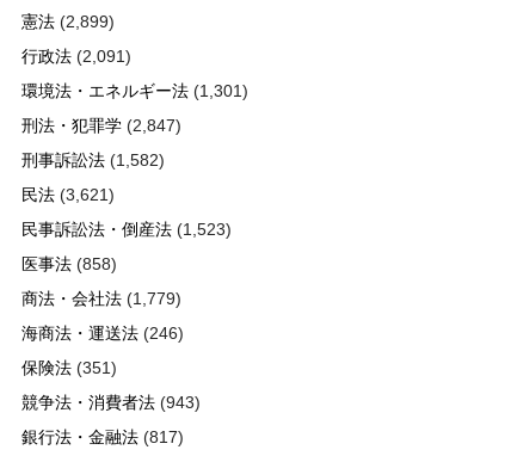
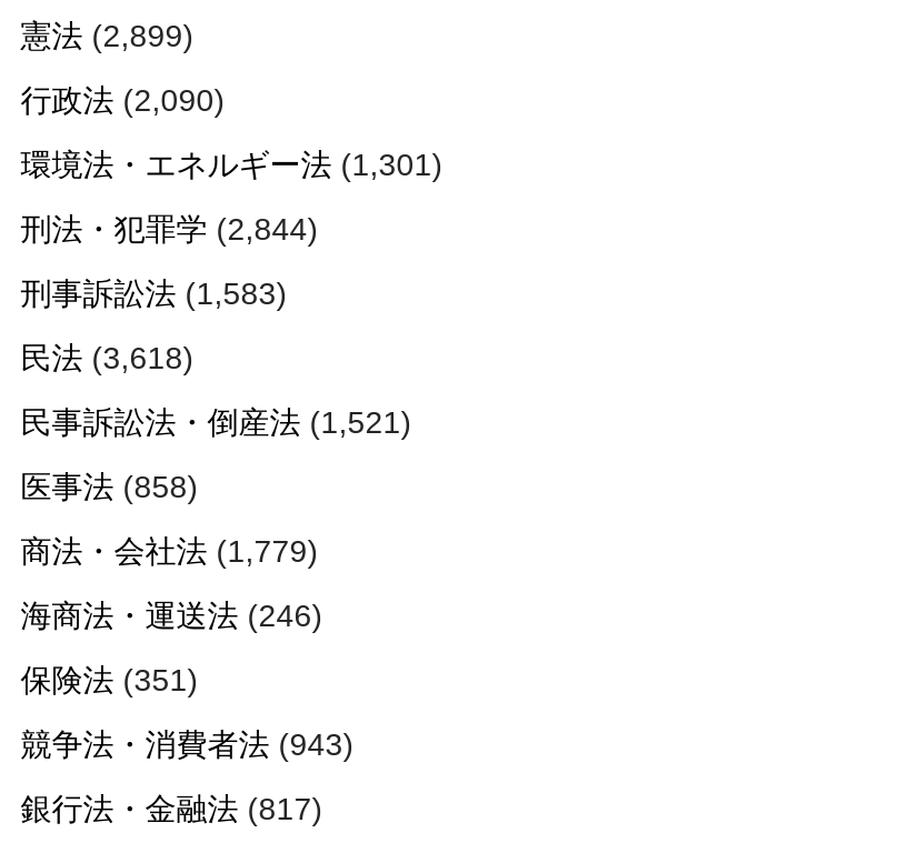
[21,46,131,65] 行政法(2,091) -> [21,82,225,117] 行政法(2,090)
[21,115,181,135] 刑法・犯罪学(2,847) -> [21,210,319,246] 刑法・犯罪学(2,844)
[21,150,165,169] 刑事訴訟法(1,582) -> [21,275,287,310] 刑事訴訟法(1,583)
[21,185,114,204] 民法(3,621) -> [21,339,194,375] 民法(3,618)
[21,219,231,238] 民事訴訟法・倒産法(1,523) -> [21,404,412,439] 民事訴訟法・倒産法(1,521)

